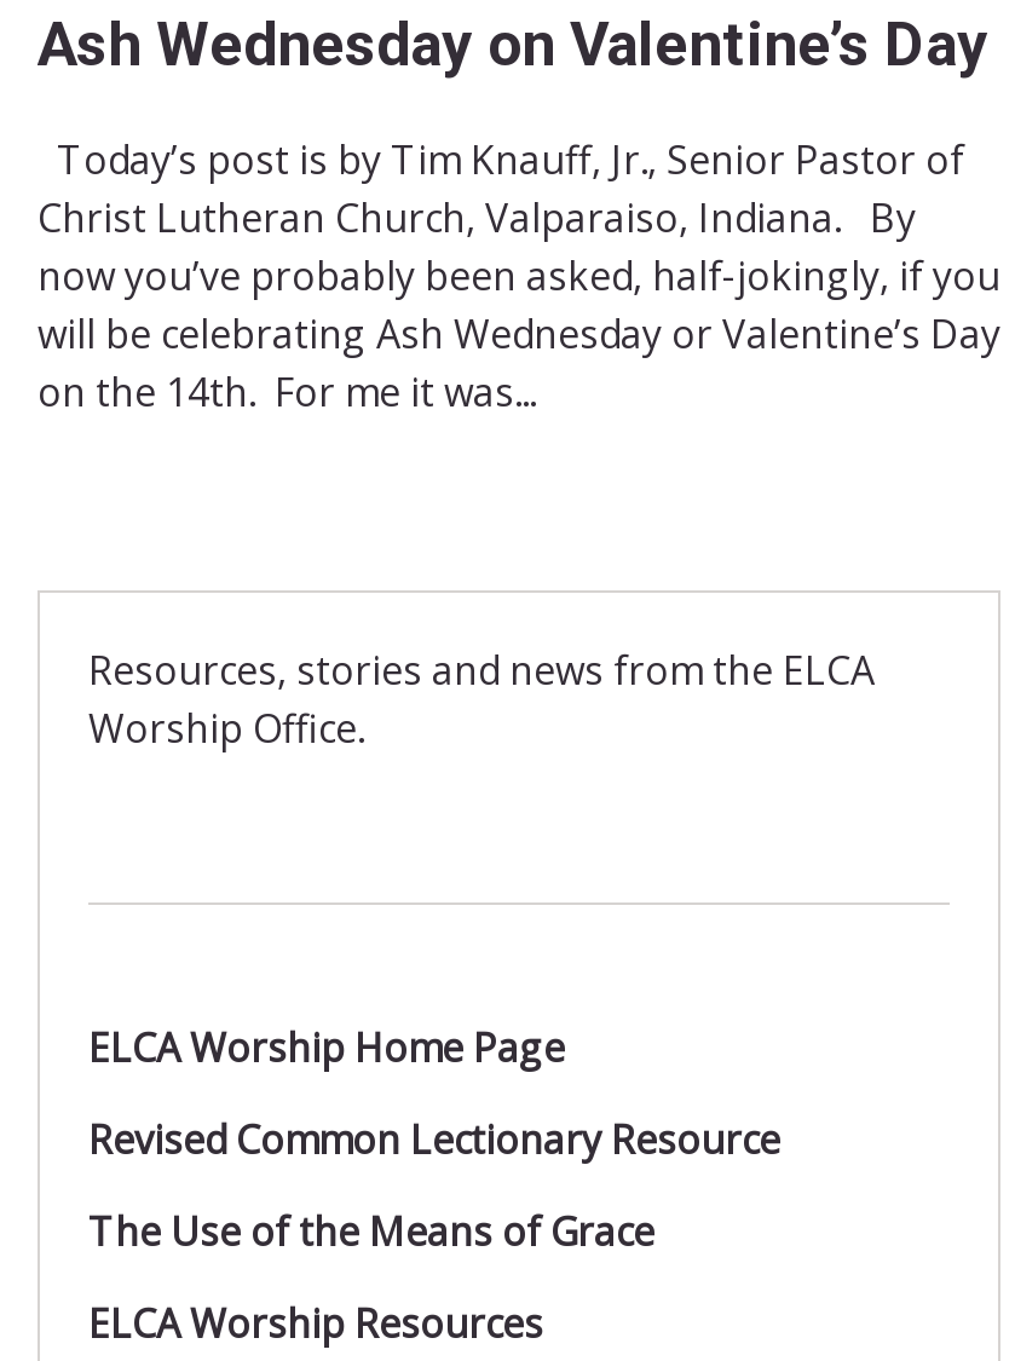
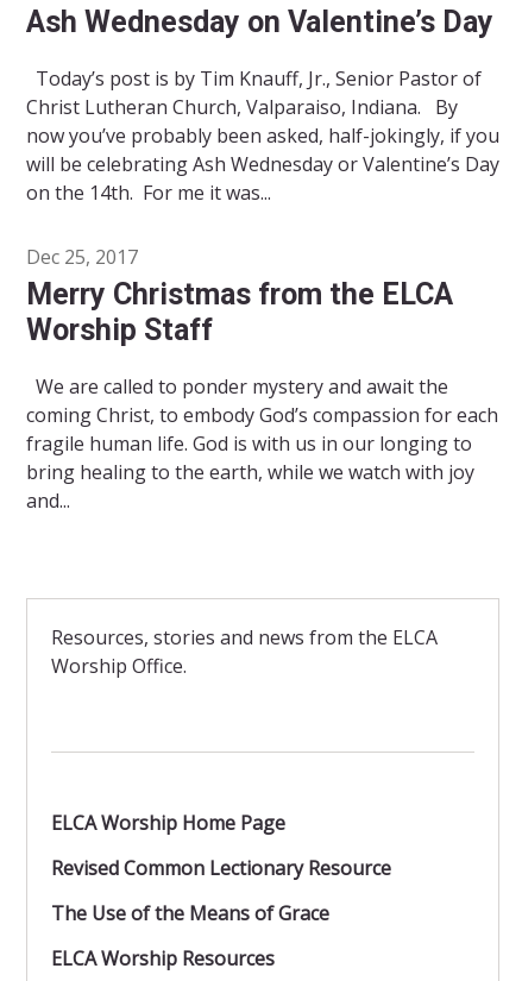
none -> [26,244,498,514] Dec 25, 2017 | Merry Christmas from the ELCA | Worship Staff | We are called to ponder mystery and await the | coming Christ, to embody God’s compassion for each | fragile human life. God is with us in our longing to | bring healing to the earth, while we watch with joy | and...

